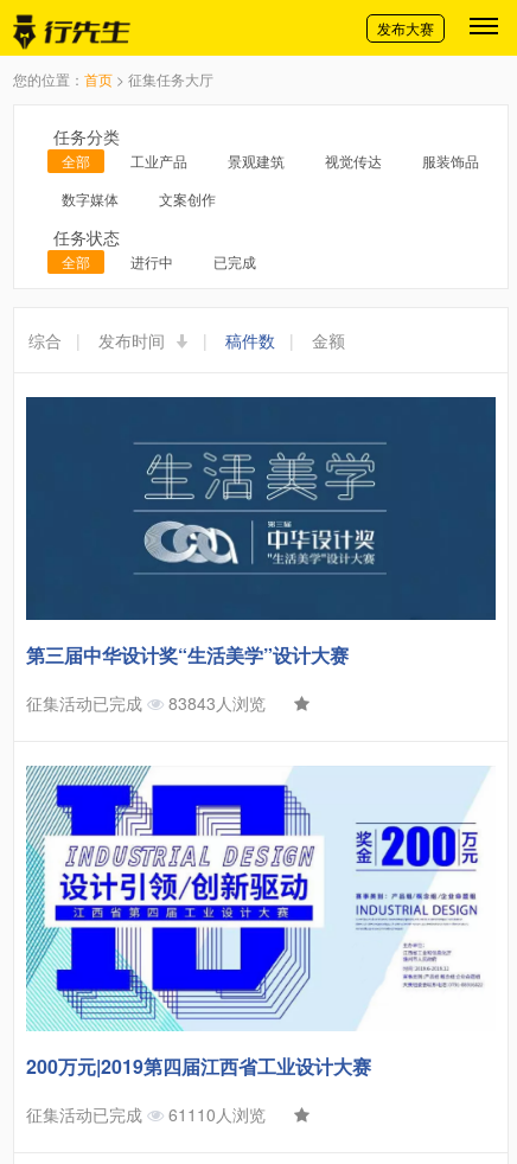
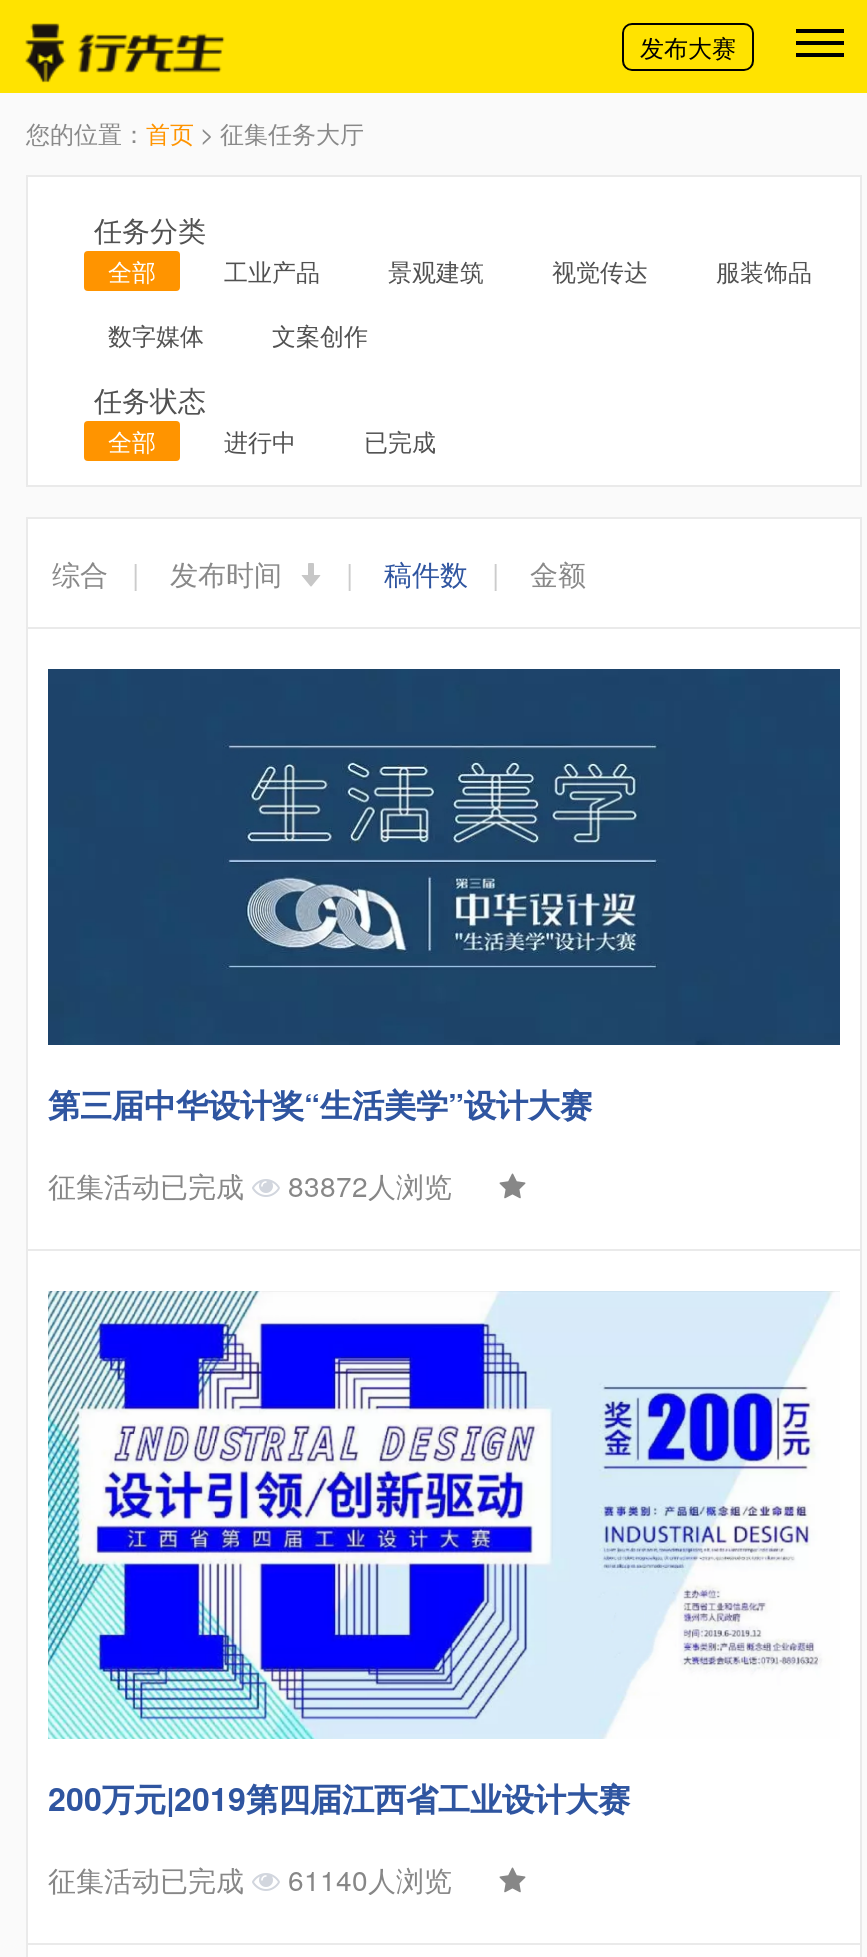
[26,691,266,715] 征集活动已完成 83843人浏览 -> [48,1165,452,1205] 征集活动已完成 83872人浏览
[26,1102,266,1126] 征集活动已完成 61110人浏览 -> [48,1859,452,1899] 征集活动已完成 61140人浏览

